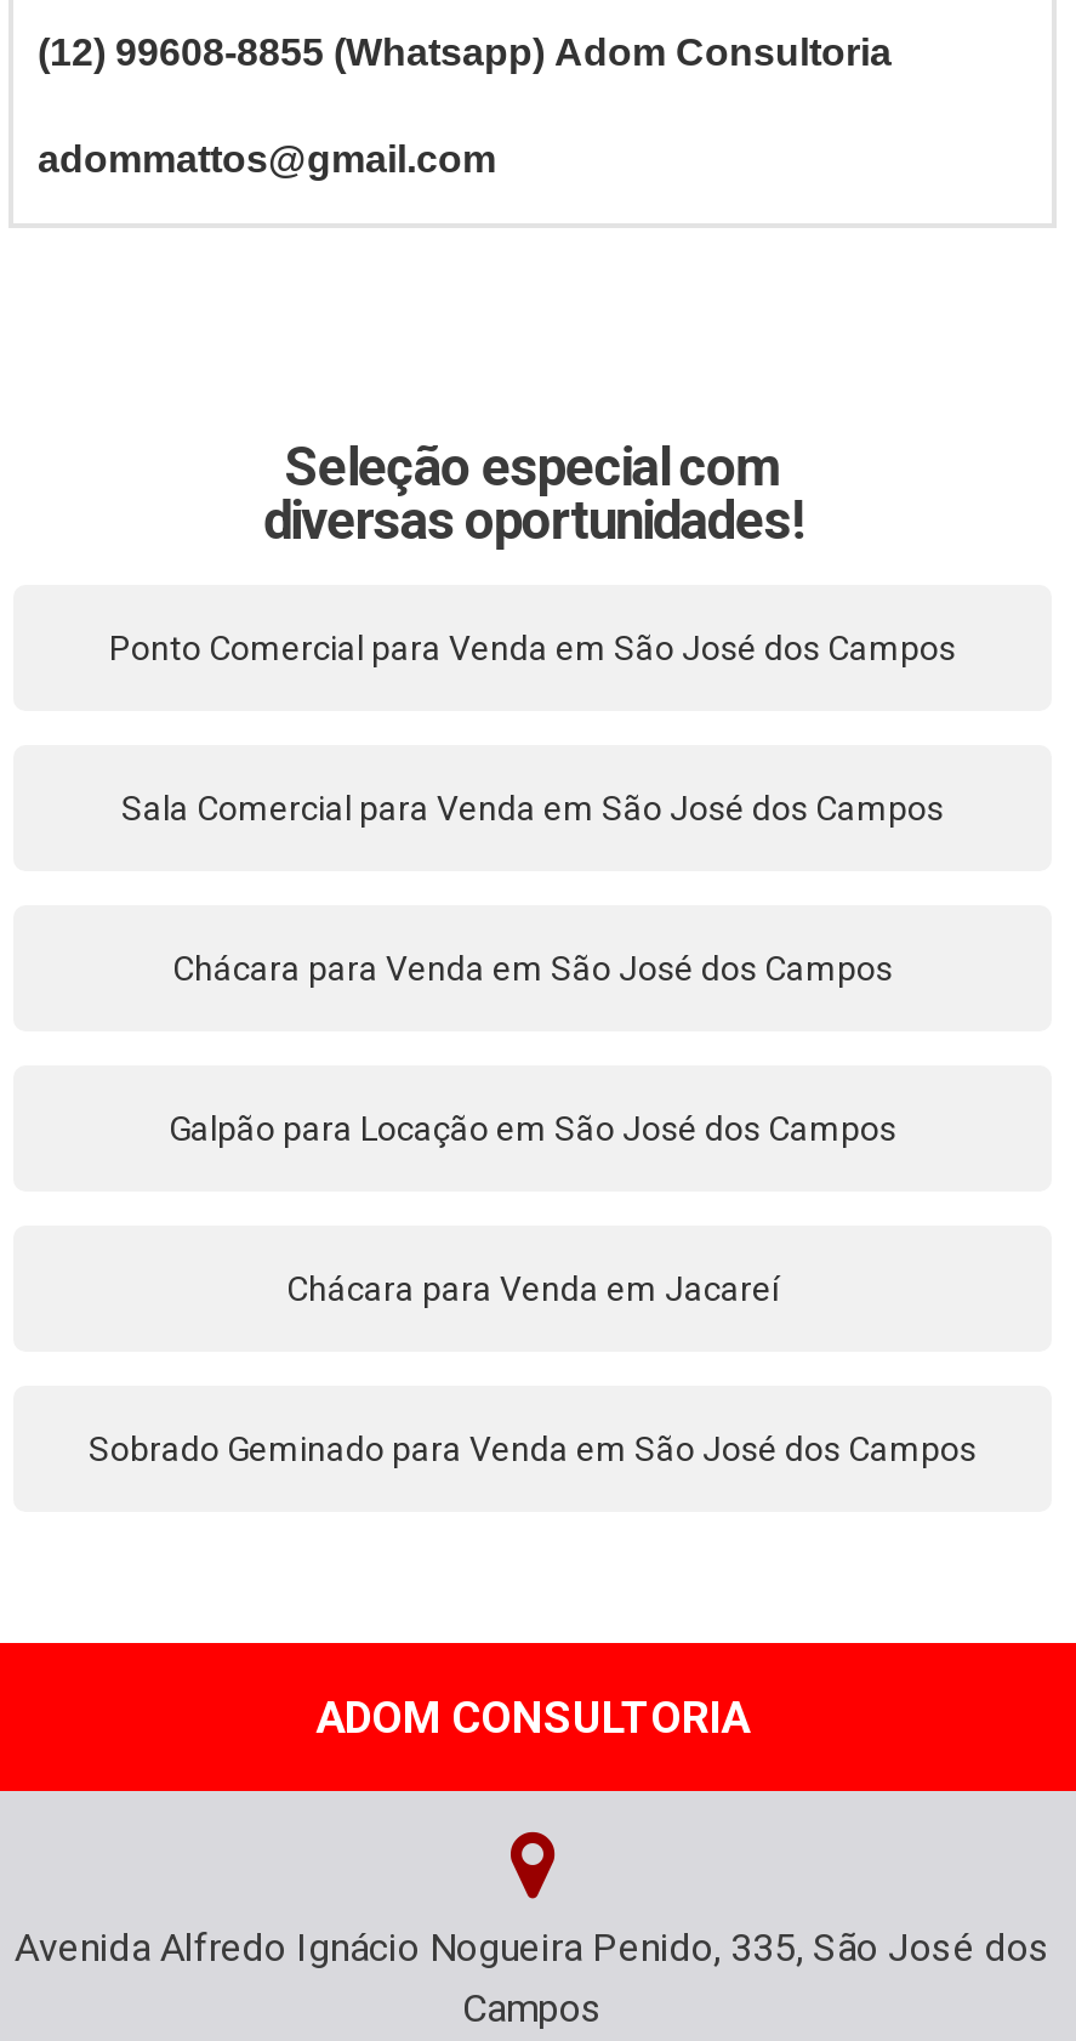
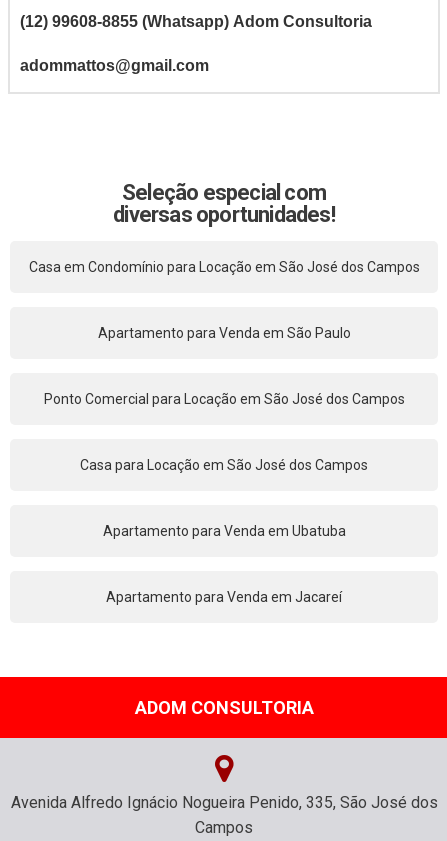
[109,629,956,667] Ponto Comercial para Venda em São José dos Campos -> [28,259,419,275] Casa em Condomínio para Locação em São José dos Campos
[121,789,944,828] Sala Comercial para Venda em São José dos Campos -> [97,325,350,341] Apartamento para Venda em São Paulo
[172,949,893,988] Chácara para Venda em São José dos Campos -> [43,391,404,407] Ponto Comercial para Locação em São José dos Campos
[169,1109,896,1148] Galpão para Locação em São José dos Campos -> [80,457,368,473] Casa para Locação em São José dos Campos
[286,1269,779,1308] Chácara para Venda em Jacareí -> [102,523,345,539] Apartamento para Venda em Ubatuba
[89,1429,977,1468] Sobrado Geminado para Venda em São José dos Campos -> [106,589,342,605] Apartamento para Venda em Jacareí

